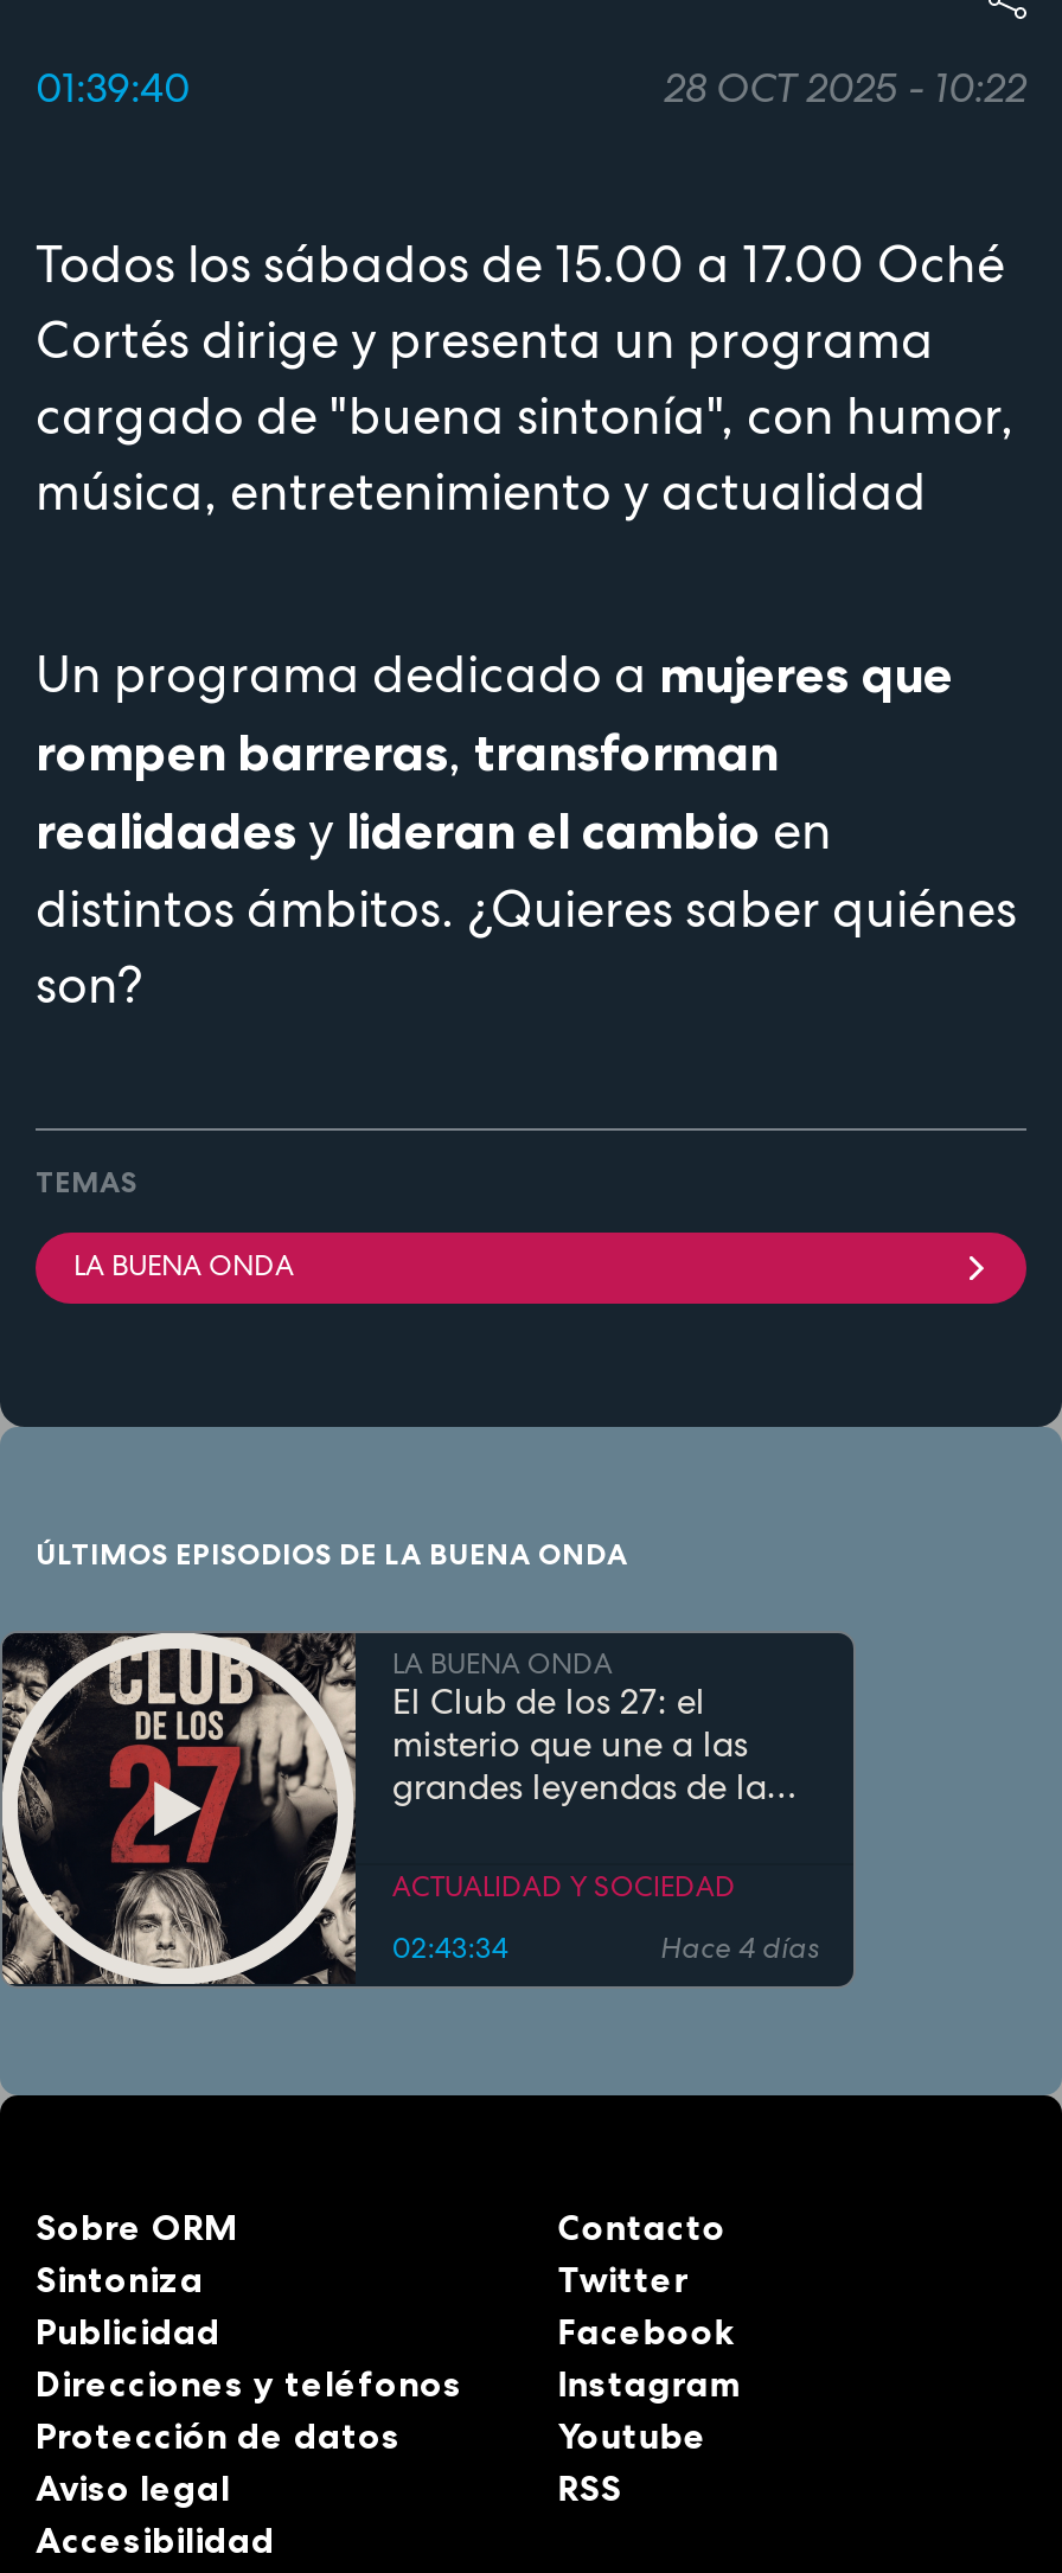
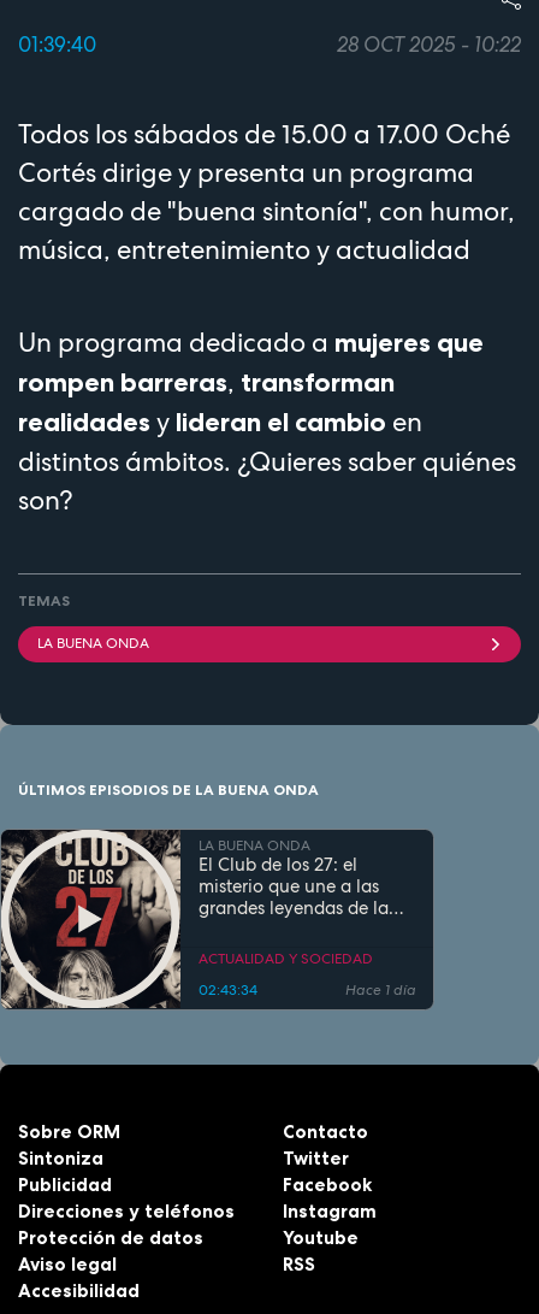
[661,1929,819,1967] Hace 4 días -> [345,980,416,1000] Hace 1 día

